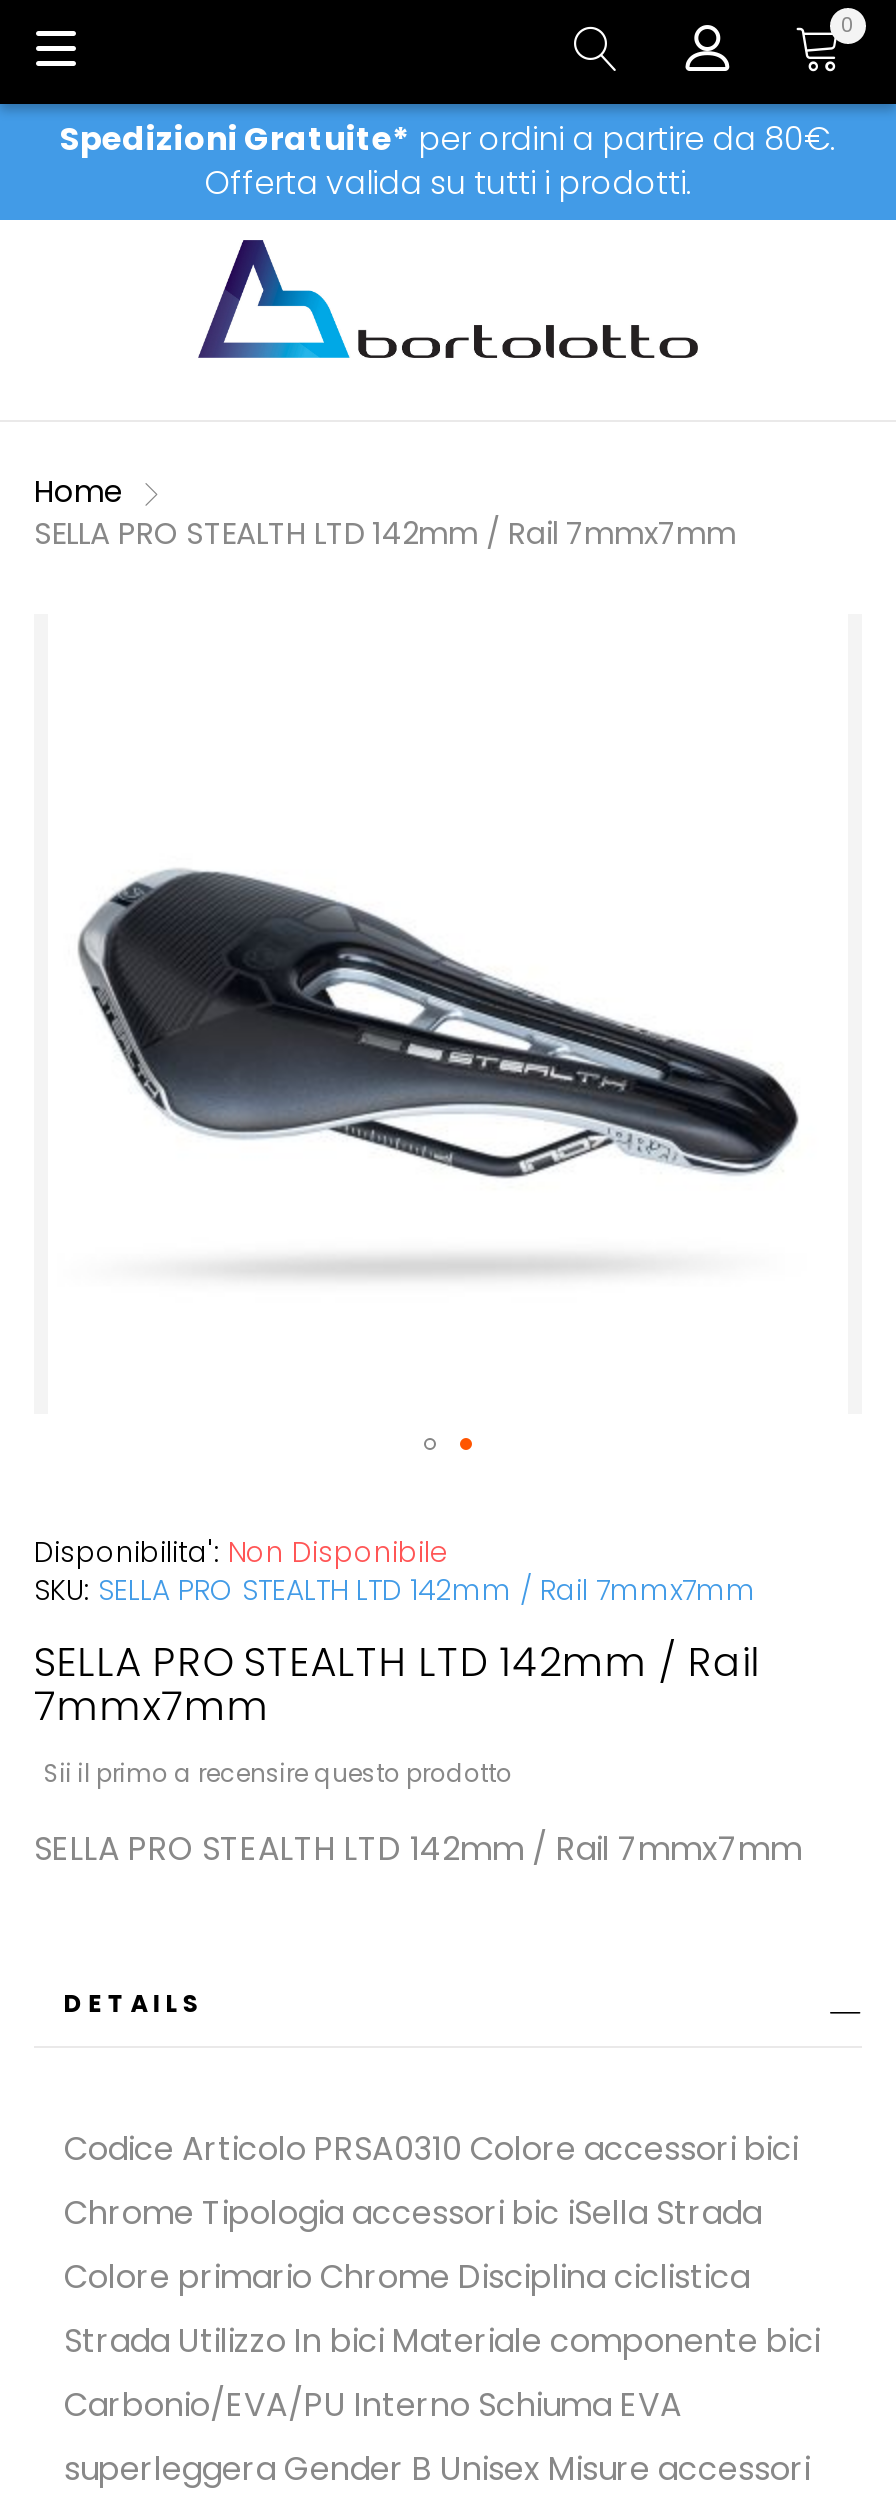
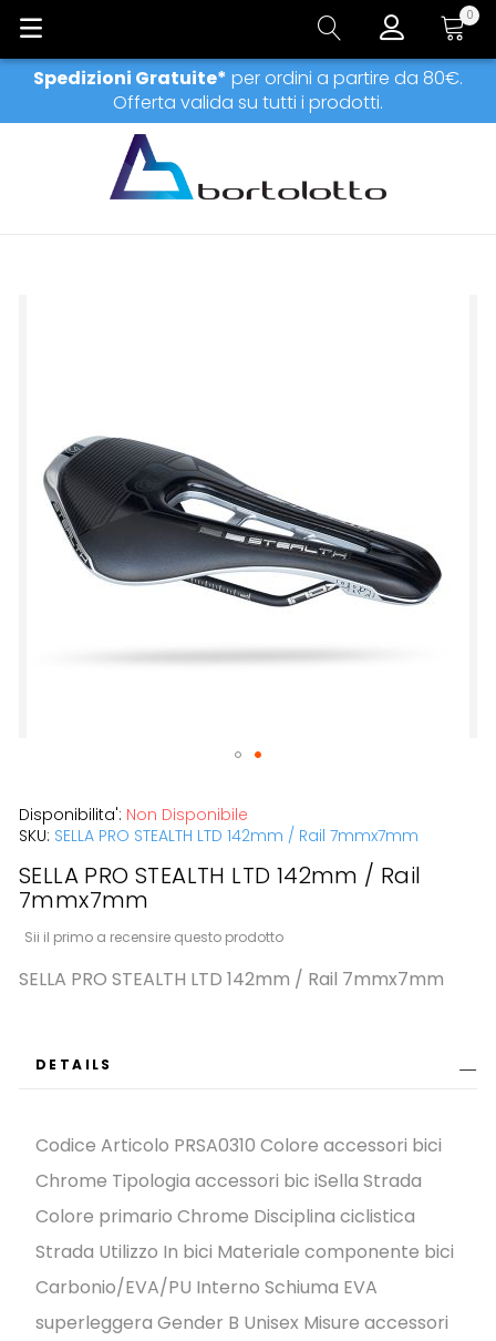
[34,471,736,555] Home | SELLA PRO STEALTH LTD 142mm / Rail 7mmx7mm -> none

